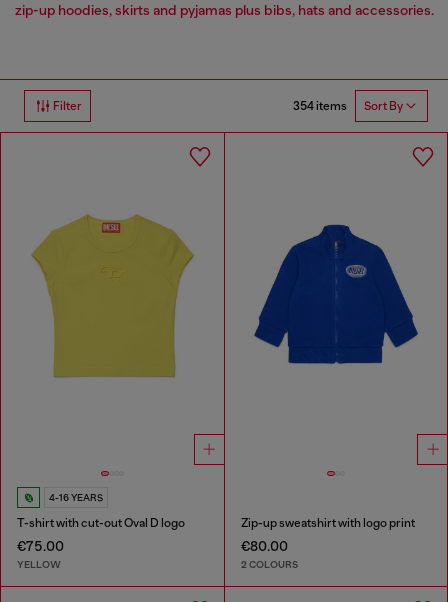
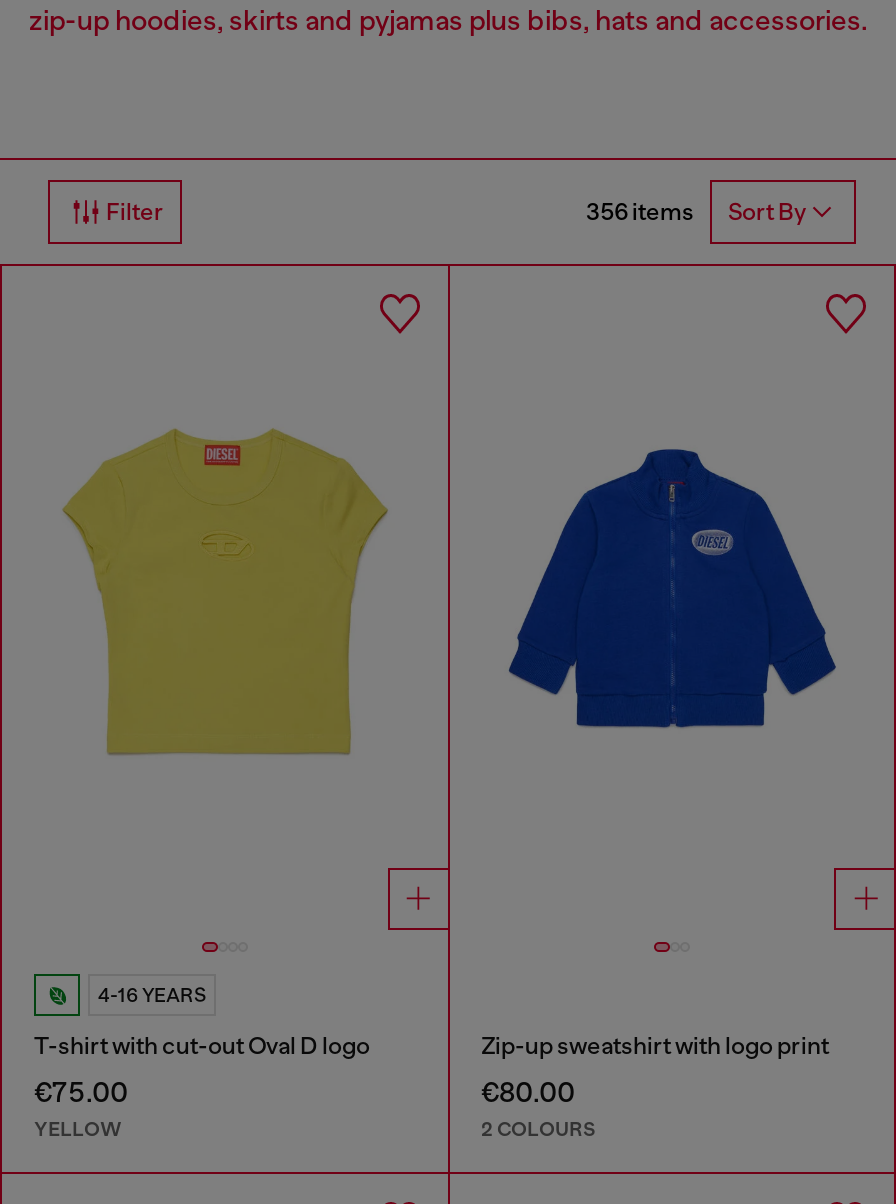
[293,99,403,113] 354 items Sort By -> [586,198,806,227] 356 items Sort By

